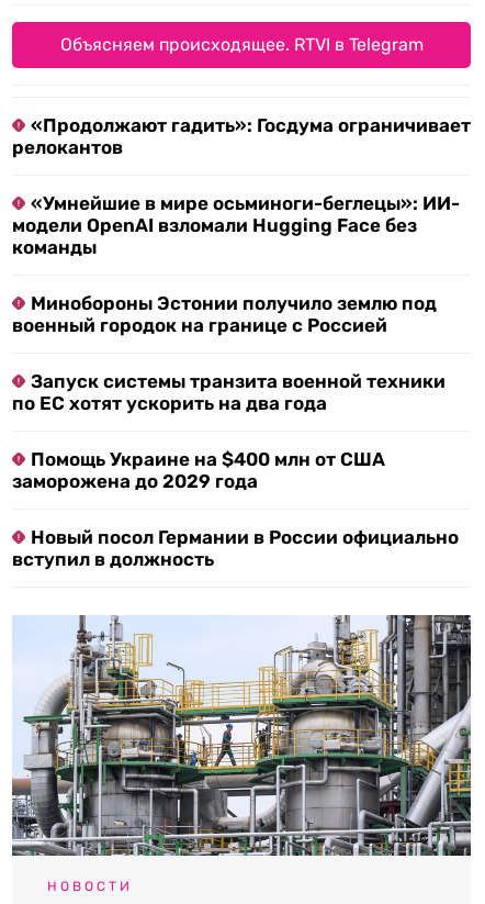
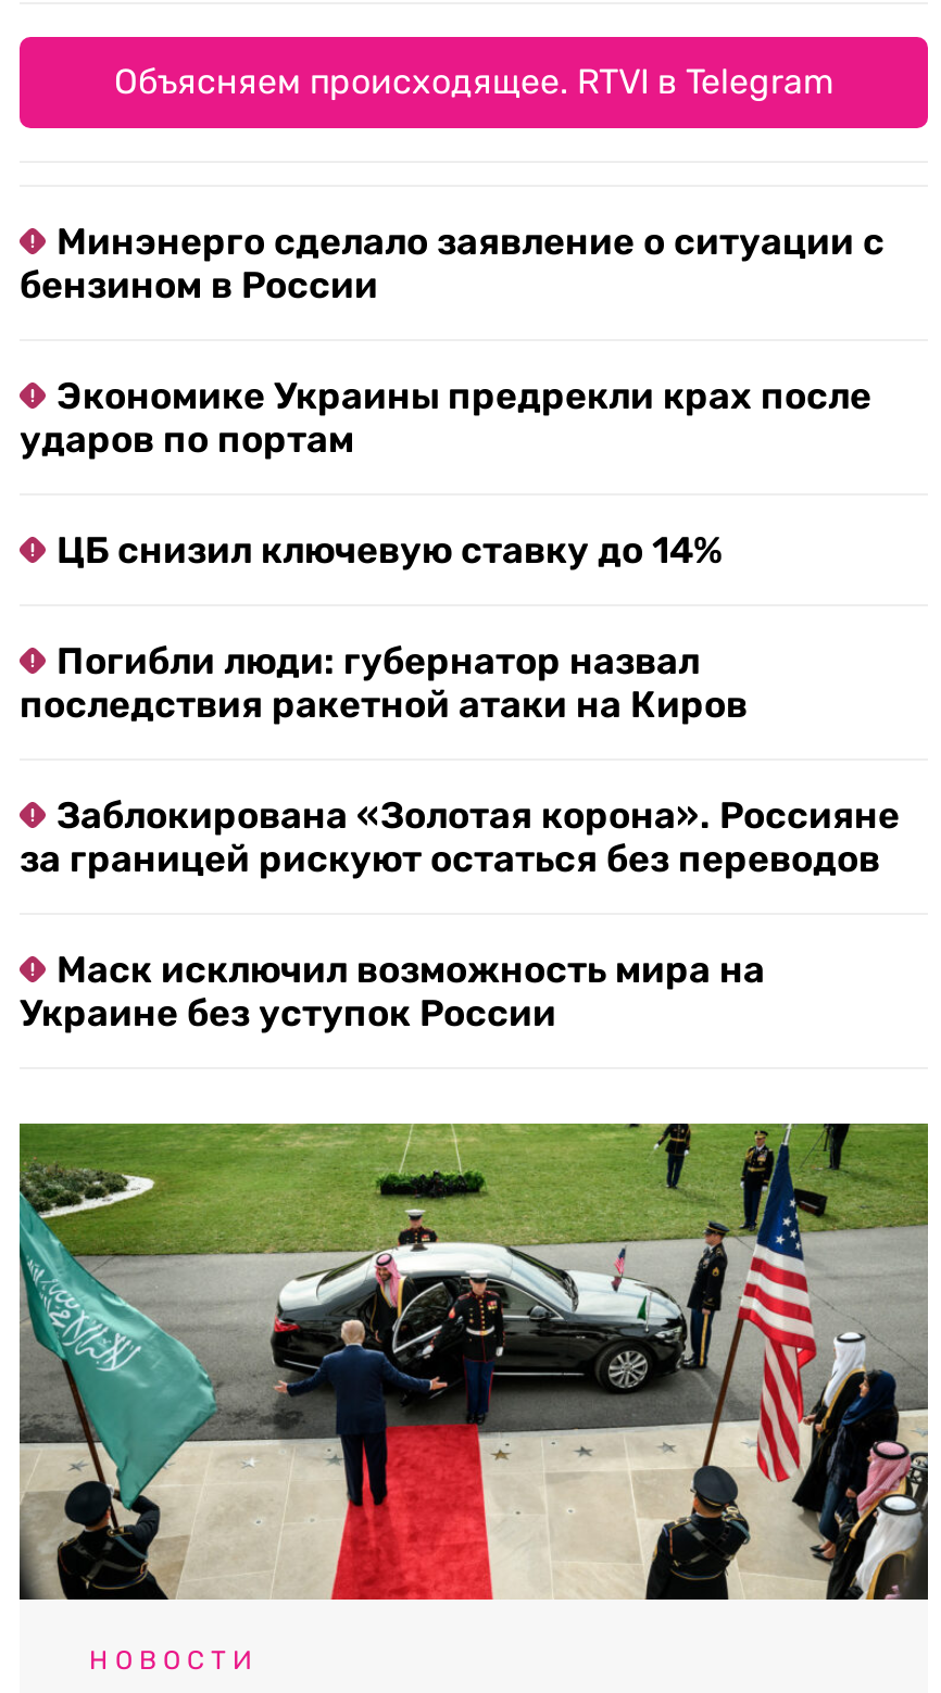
[12,114,471,158] «Продолжают гадить»: Госдума ограничивает | релокантов -> [20,220,884,307] Минэнерго сделало заявление о ситуации с | бензином в России
[12,192,460,258] «Умнейшие в мире осьминоги-беглецы»: ИИ- | модели OpenAI взломали Hugging Face без | команды -> [20,374,871,461] Экономике Украины предрекли крах после | ударов по портам
[12,292,437,336] Минобороны Эстонии получило землю под | военный городок на границе с Россией -> [57,528,724,572] ЦБ снизил ключевую ставку до 14%
[12,370,445,414] Запуск системы транзита военной техники | по ЕС хотят ускорить на два года -> [20,639,748,726] Погибли люди: губернатор назвал | последствия ракетной атаки на Киров
[12,448,385,492] Помощь Украине на $400 млн от США | заморожена до 2029 года -> [20,793,900,880] Заблокирована «Золотая корона». Россияне | за границей рискуют остаться без переводов
[12,526,459,570] Новый посол Германии в России официально | вступил в должность -> [20,948,765,1035] Маск исключил возможность мира на | Украине без уступок России
[12,614,472,857] [image] -> [17,1121,930,1602] [image]

